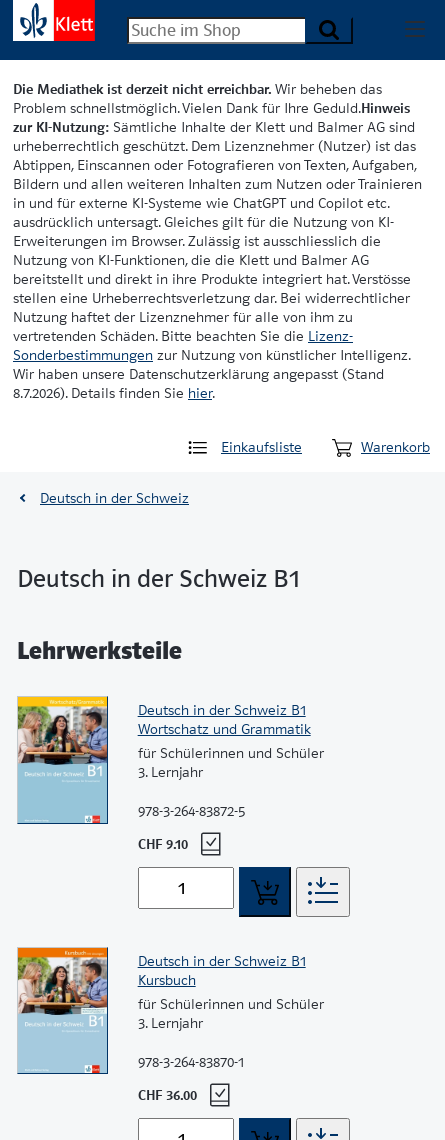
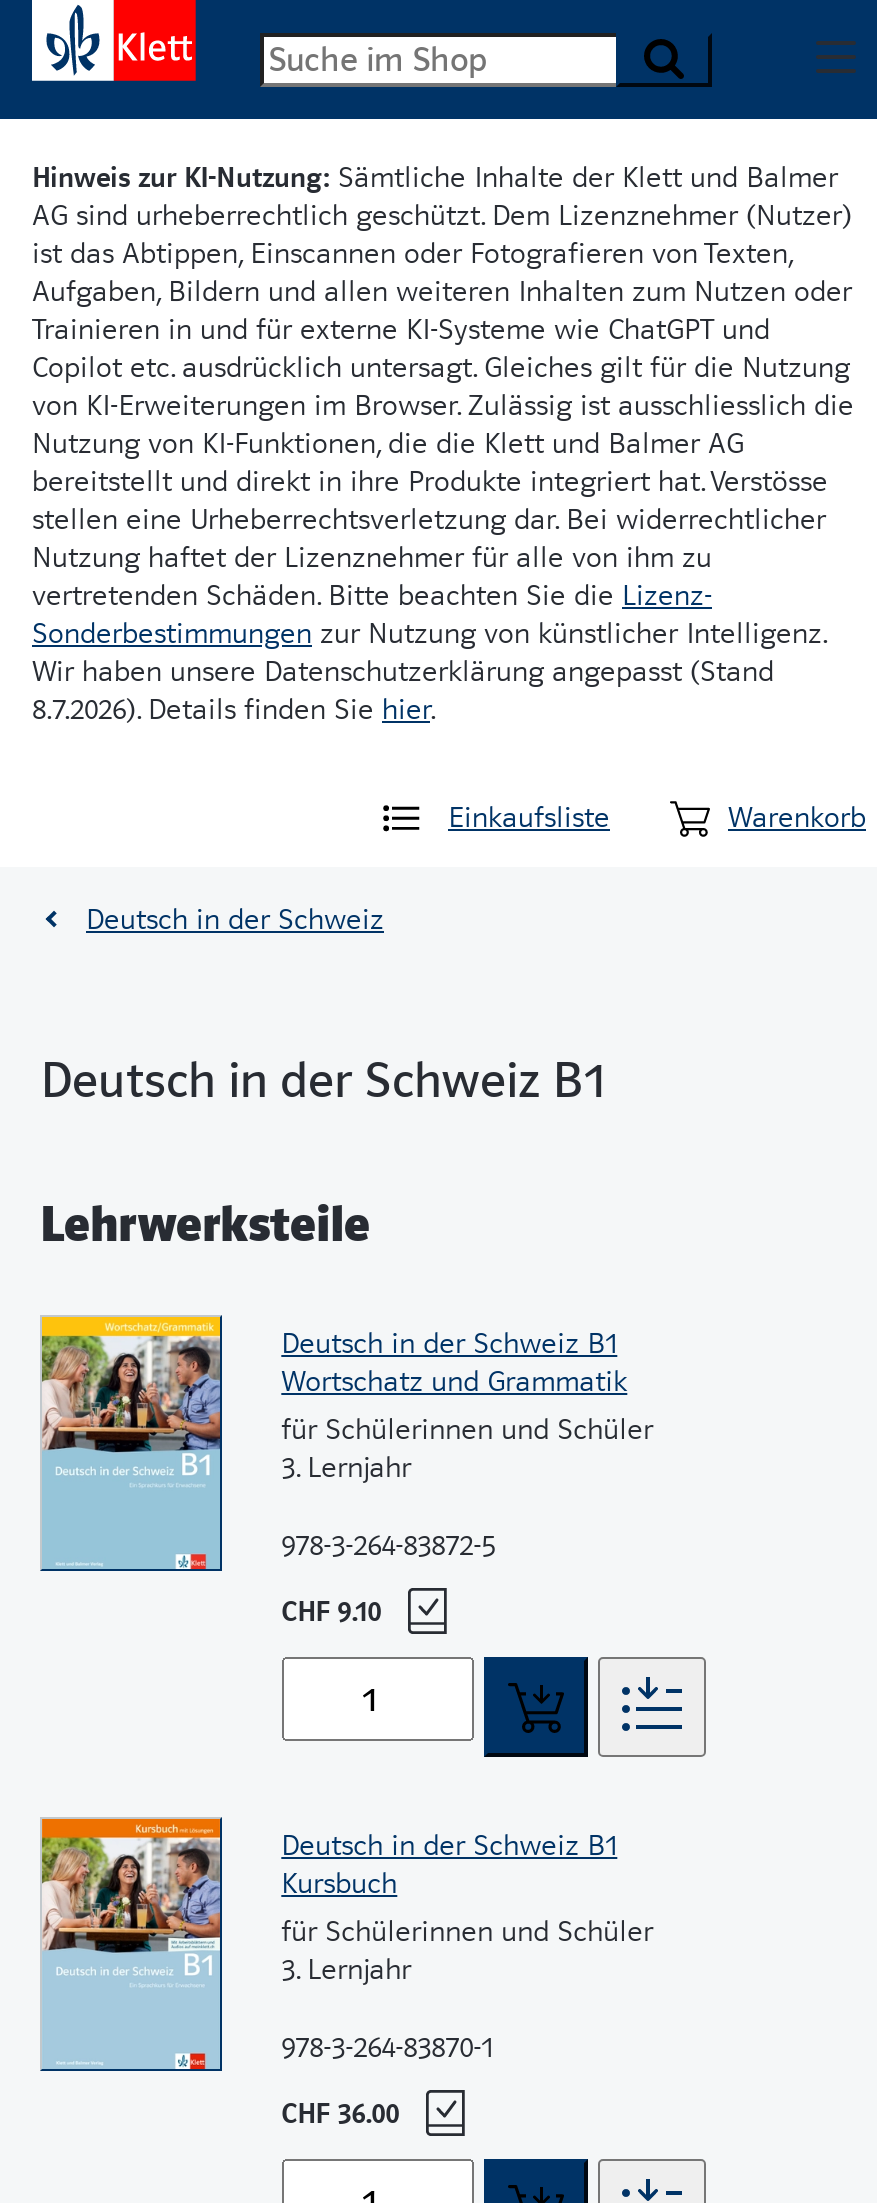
[13,80,422,250] Die Mediathek ist derzeit nicht erreichbar. Wir beheben das | Problem schnellstmöglich. Vielen Dank für Ihre Geduld.Hinweis | zur KI-Nutzung: Sämtliche Inhalte der Klett und Balmer AG sind | urheberrechtlich geschützt. Dem Lizenznehmer (Nutzer) ist das | Abtippen, Einscannen oder Fotografieren von Texten, Aufgaben, | Bildern und allen weiteren Inhalten zum Nutzen oder Trainieren | in und für externe KI-Systeme wie ChatGPT und Copilot etc. | ausdrücklich untersagt. Gleiches gilt für die Nutzung von KI- | Erweiterungen im Browser. Zulässig ist ausschliesslich die -> [32,159,854,423] Hinweis zur KI-Nutzung: Sämtliche Inhalte der Klett und Balmer | AG sind urheberrechtlich geschützt. Dem Lizenznehmer (Nutzer) | ist das Abtippen, Einscannen oder Fotografieren von Texten, | Aufgaben, Bildern und allen weiteren Inhalten zum Nutzen oder | Trainieren in und für externe KI-Systeme wie ChatGPT und | Copilot etc. ausdrücklich untersagt. Gleiches gilt für die Nutzung | von KI-Erweiterungen im Browser. Zulässig ist ausschliesslich die

